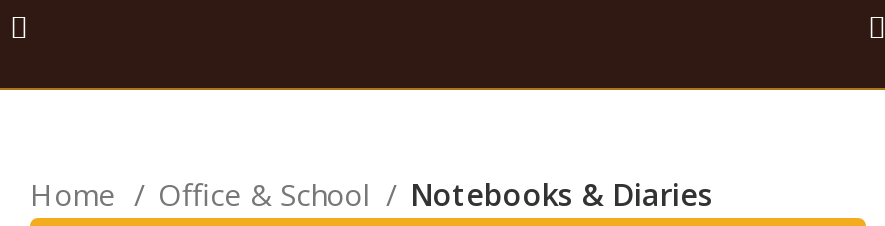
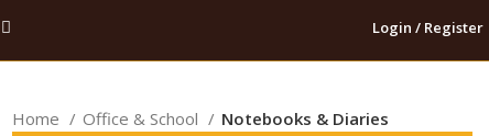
none -> [372,17,483,37] Login / Register

